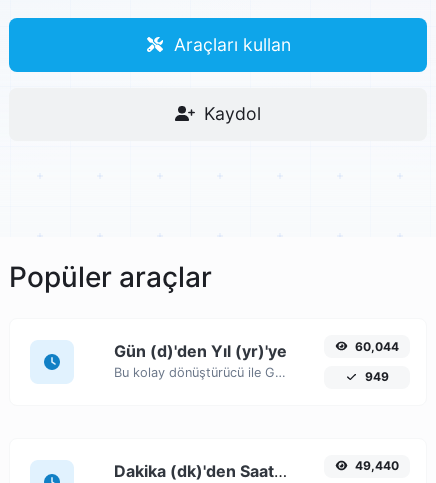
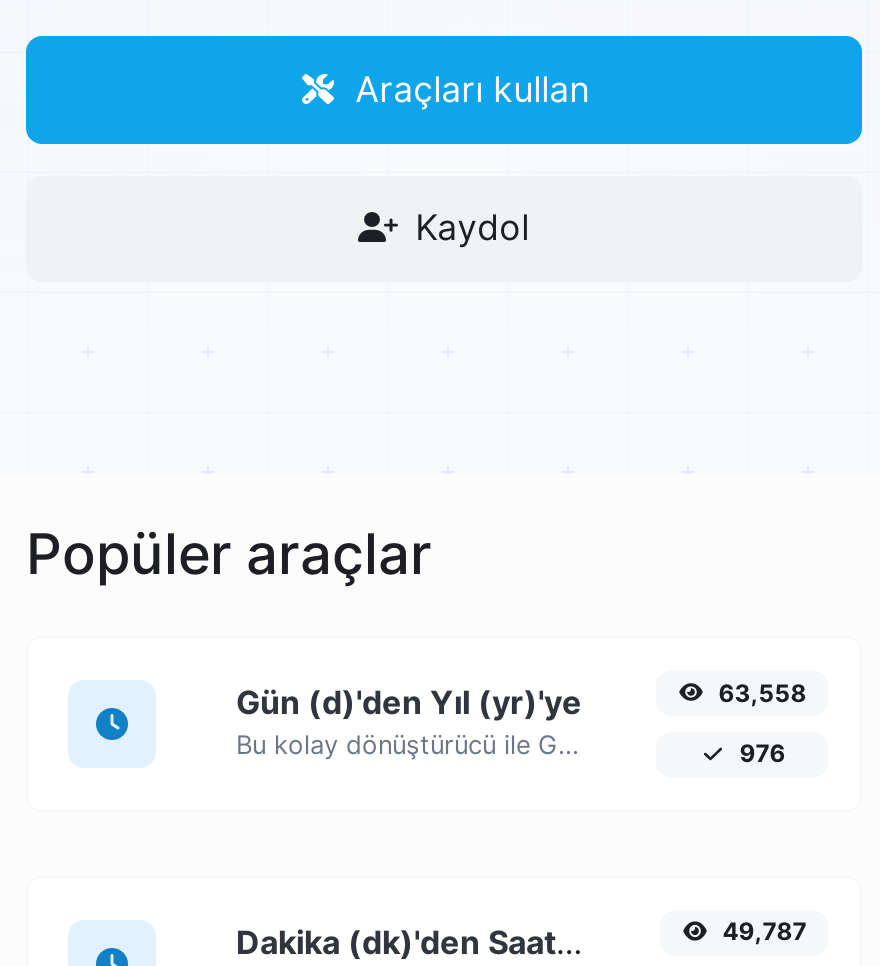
[352,339,399,354] 60,044 -> [712,677,806,707] 63,558
[362,369,389,384] 949 -> [733,739,785,769] 976
[352,458,399,473] 49,440 -> [716,916,806,946] 49,787

